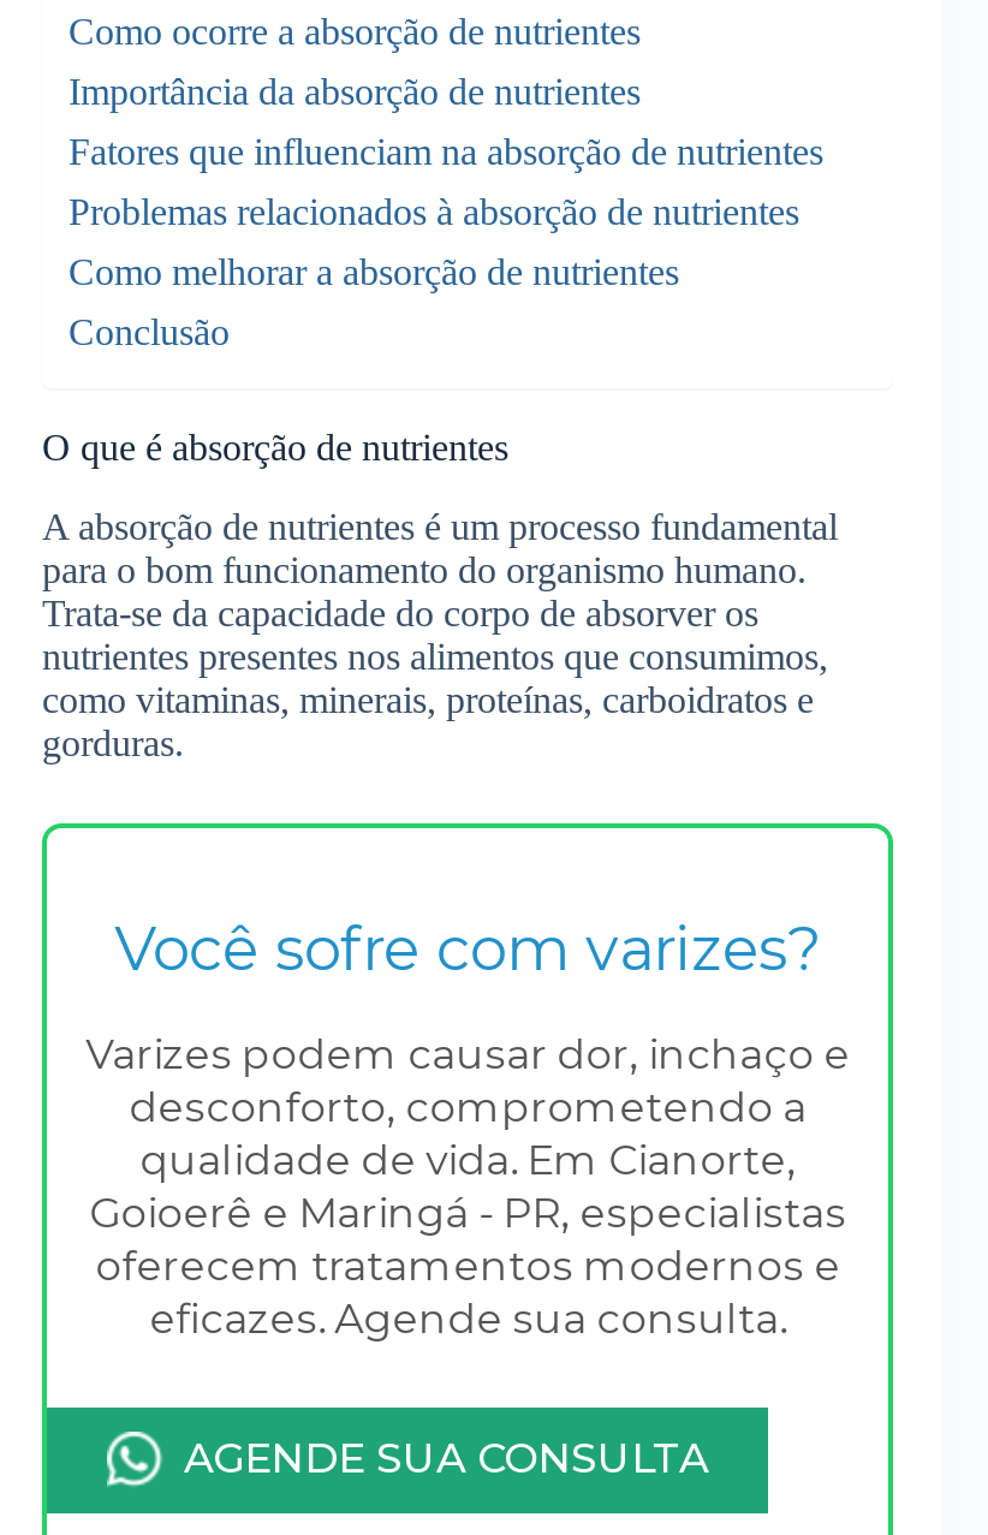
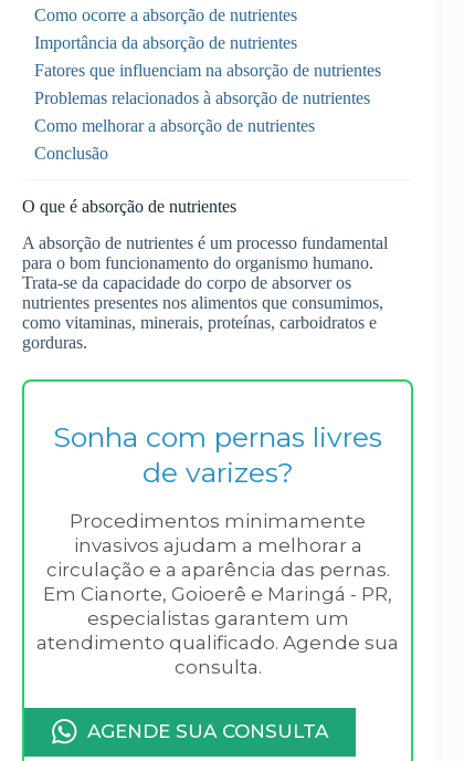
[114,911,821,983] Você sofre com varizes? -> [53,420,382,488] Sonha com pernas livres | de varizes?
[86,1030,850,1343] Varizes podem causar dor, inchaço e | desconforto, comprometendo a | qualidade de vida. Em Cianorte, | Goioerê e Maringá - PR, especialistas | oferecem tratamentos modernos e | eficazes. Agende sua consulta. -> [37,510,399,678] Procedimentos minimamente | invasivos ajudam a melhorar a | circulação e a aparência das pernas. | Em Cianorte, Goioerê e Maringá - PR, | especialistas garantem um | atendimento qualificado. Agende sua | consulta.

